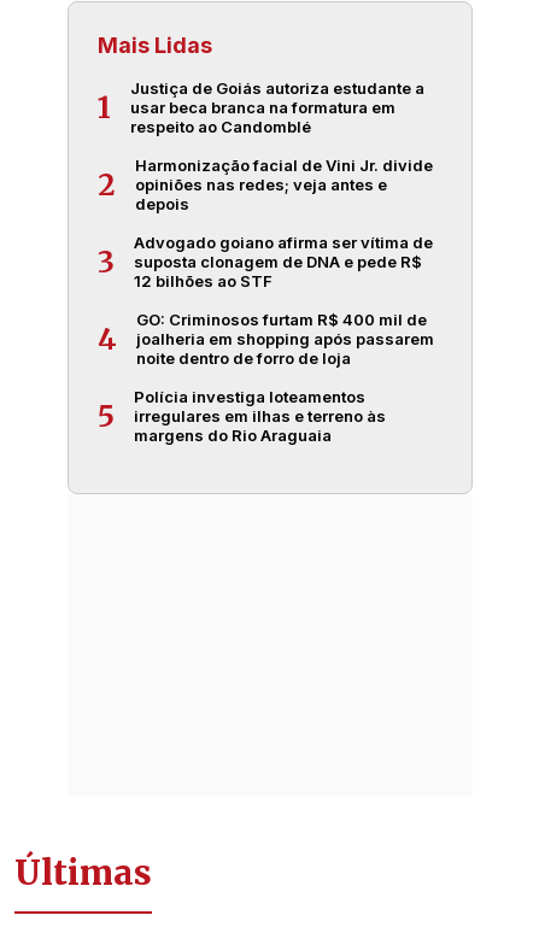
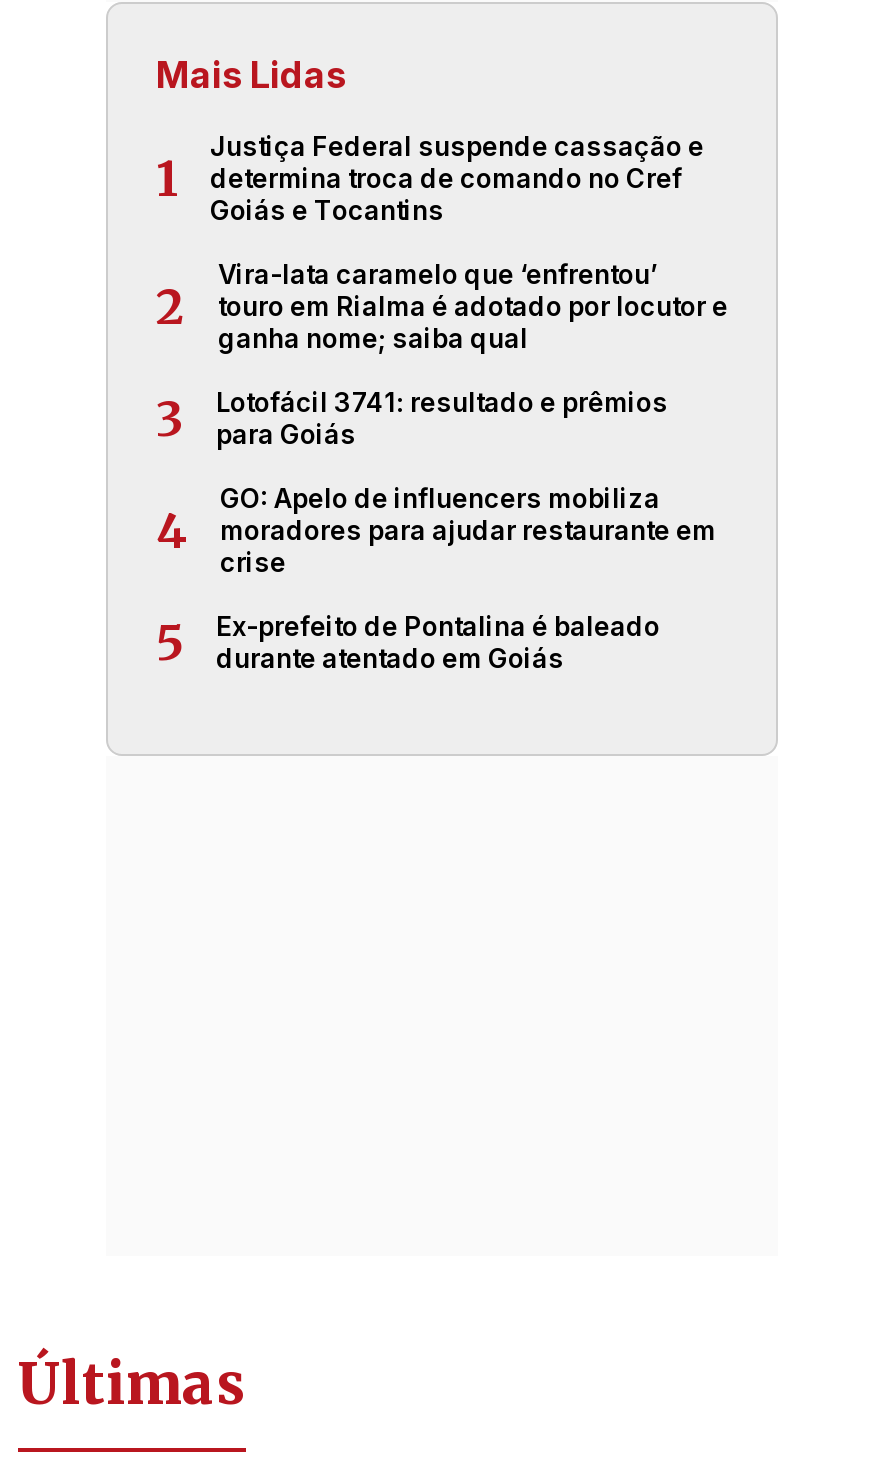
[130,78,424,136] Justiça de Goiás autoriza estudante a | usar beca branca na formatura em | respeito ao Candomblé -> [210,130,704,226] Justiça Federal suspende cassação e | determina troca de comando no Cref | Goiás e Tocantins
[135,156,433,213] Harmonização facial de Vini Jr. divide | opiniões nas redes; veja antes e | depois -> [218,258,728,354] Vira-lata caramelo que ‘enfrentou’ | touro em Rialma é adotado por locutor e | ganha nome; saiba qual
[134,233,433,291] Advogado goiano afirma ser vítima de | suposta clonagem de DNA e pede R$ | 12 bilhões ao STF -> [216,386,668,450] Lotofácil 3741: resultado e prêmios | para Goiás
[136,310,434,368] GO: Criminosos furtam R$ 400 mil de | joalheria em shopping após passarem | noite dentro de forro de loja -> [220,482,716,578] GO: Apelo de influencers mobiliza | moradores para ajudar restaurante em | crise
[134,387,386,445] Polícia investiga loteamentos | irregulares em ilhas e terreno às | margens do Rio Araguaia -> [216,610,660,674] Ex-prefeito de Pontalina é baleado | durante atentado em Goiás

